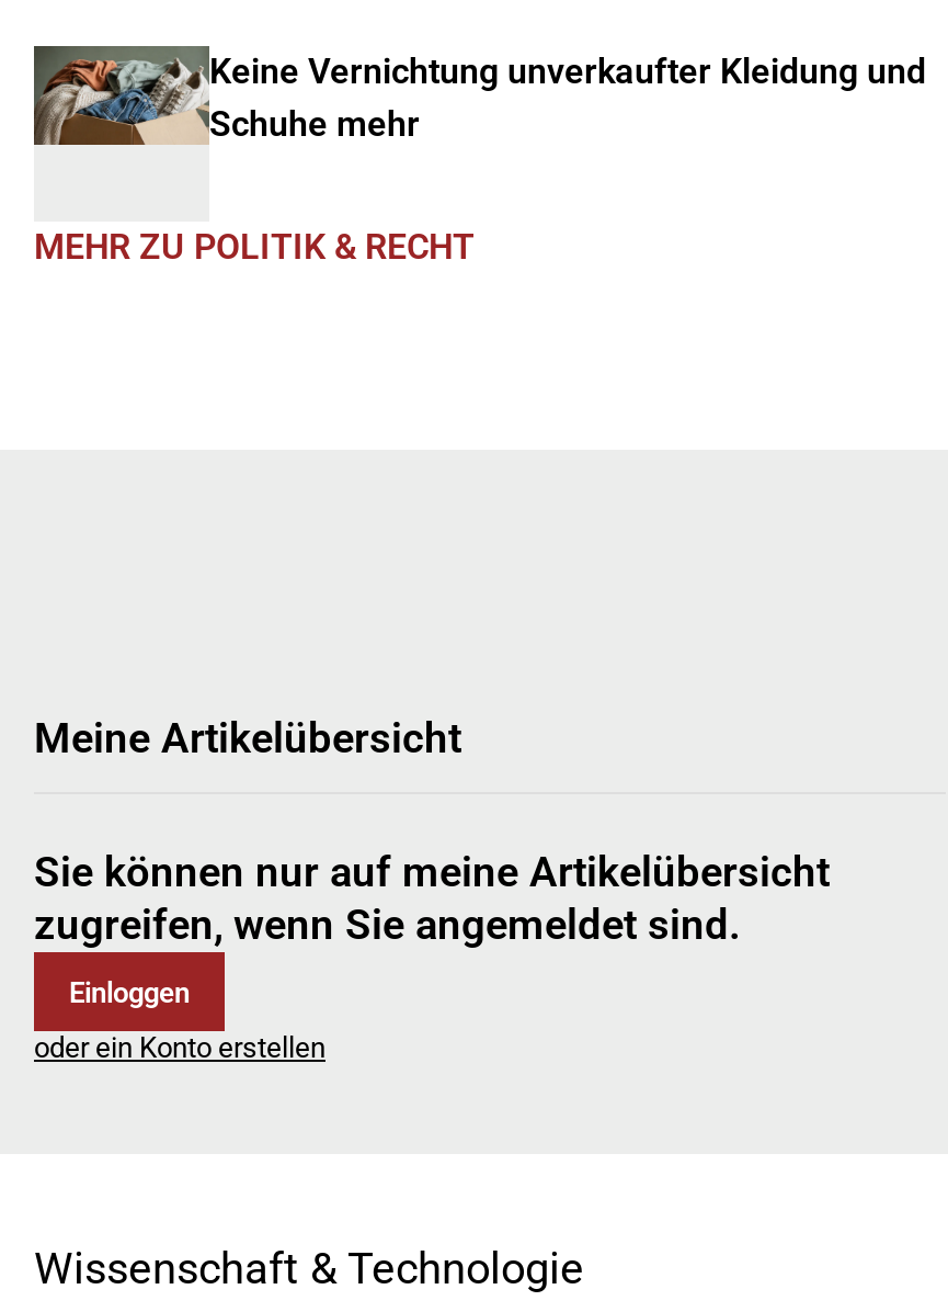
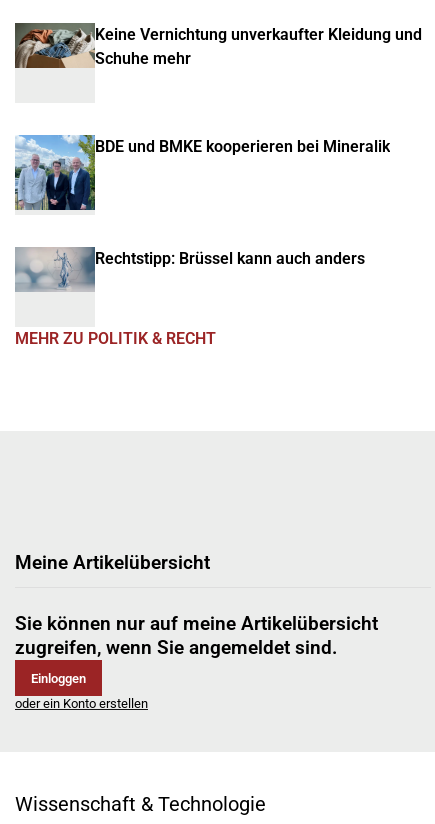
none -> [14,134,390,211] [image] | BDE und BMKE kooperieren bei Mineralik
none -> [15,247,365,292] [image] | Rechtstipp: Brüssel kann auch anders

